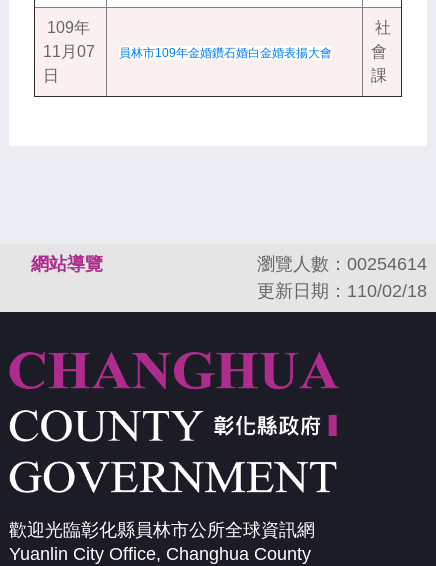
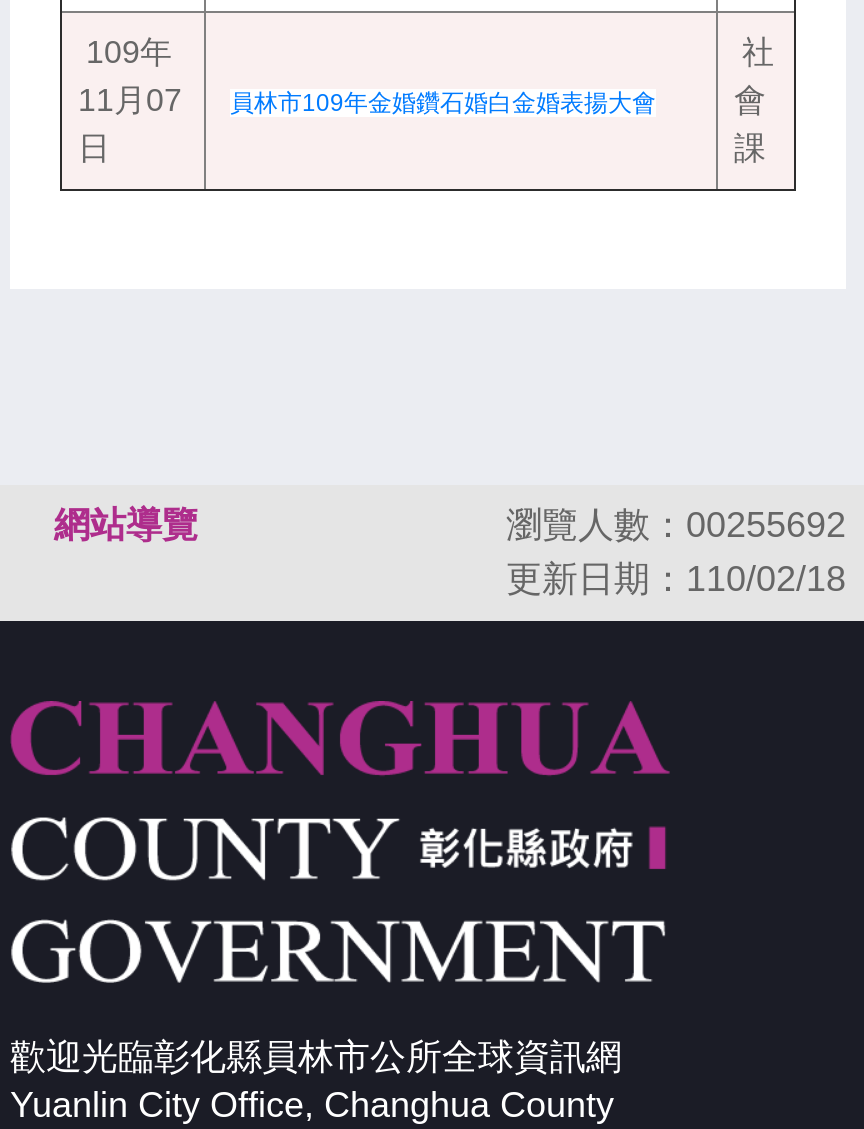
[257,254,427,274] 瀏覽人數：00254614 -> [506,506,846,546] 瀏覽人數：00255692

